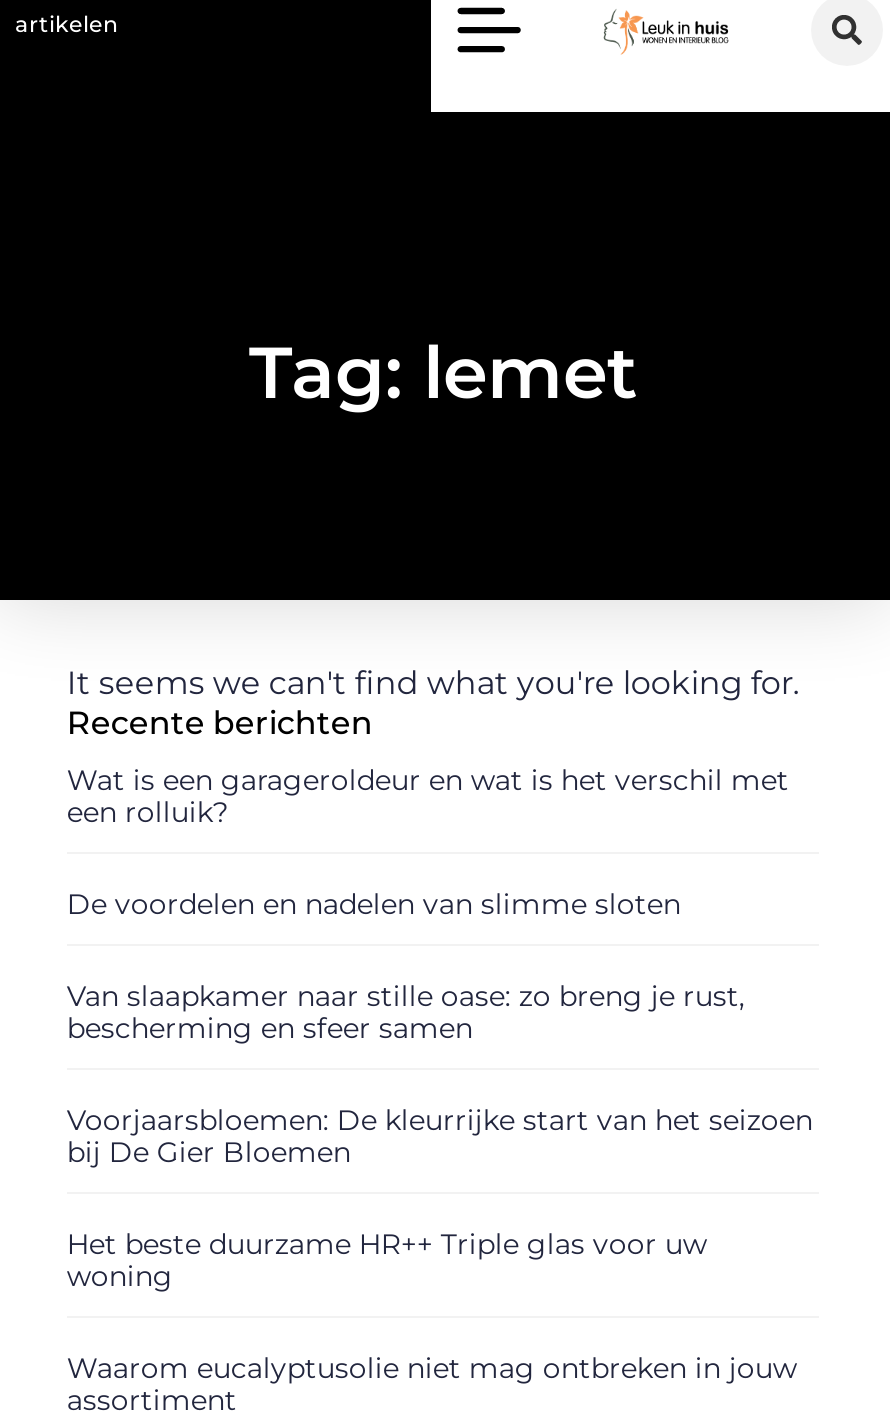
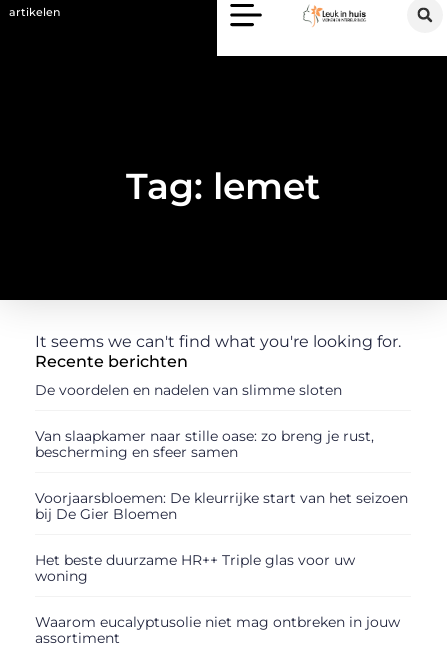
[67,762,789,830] Wat is een garageroldeur en wat is het verschil met | een rolluik? -> none

